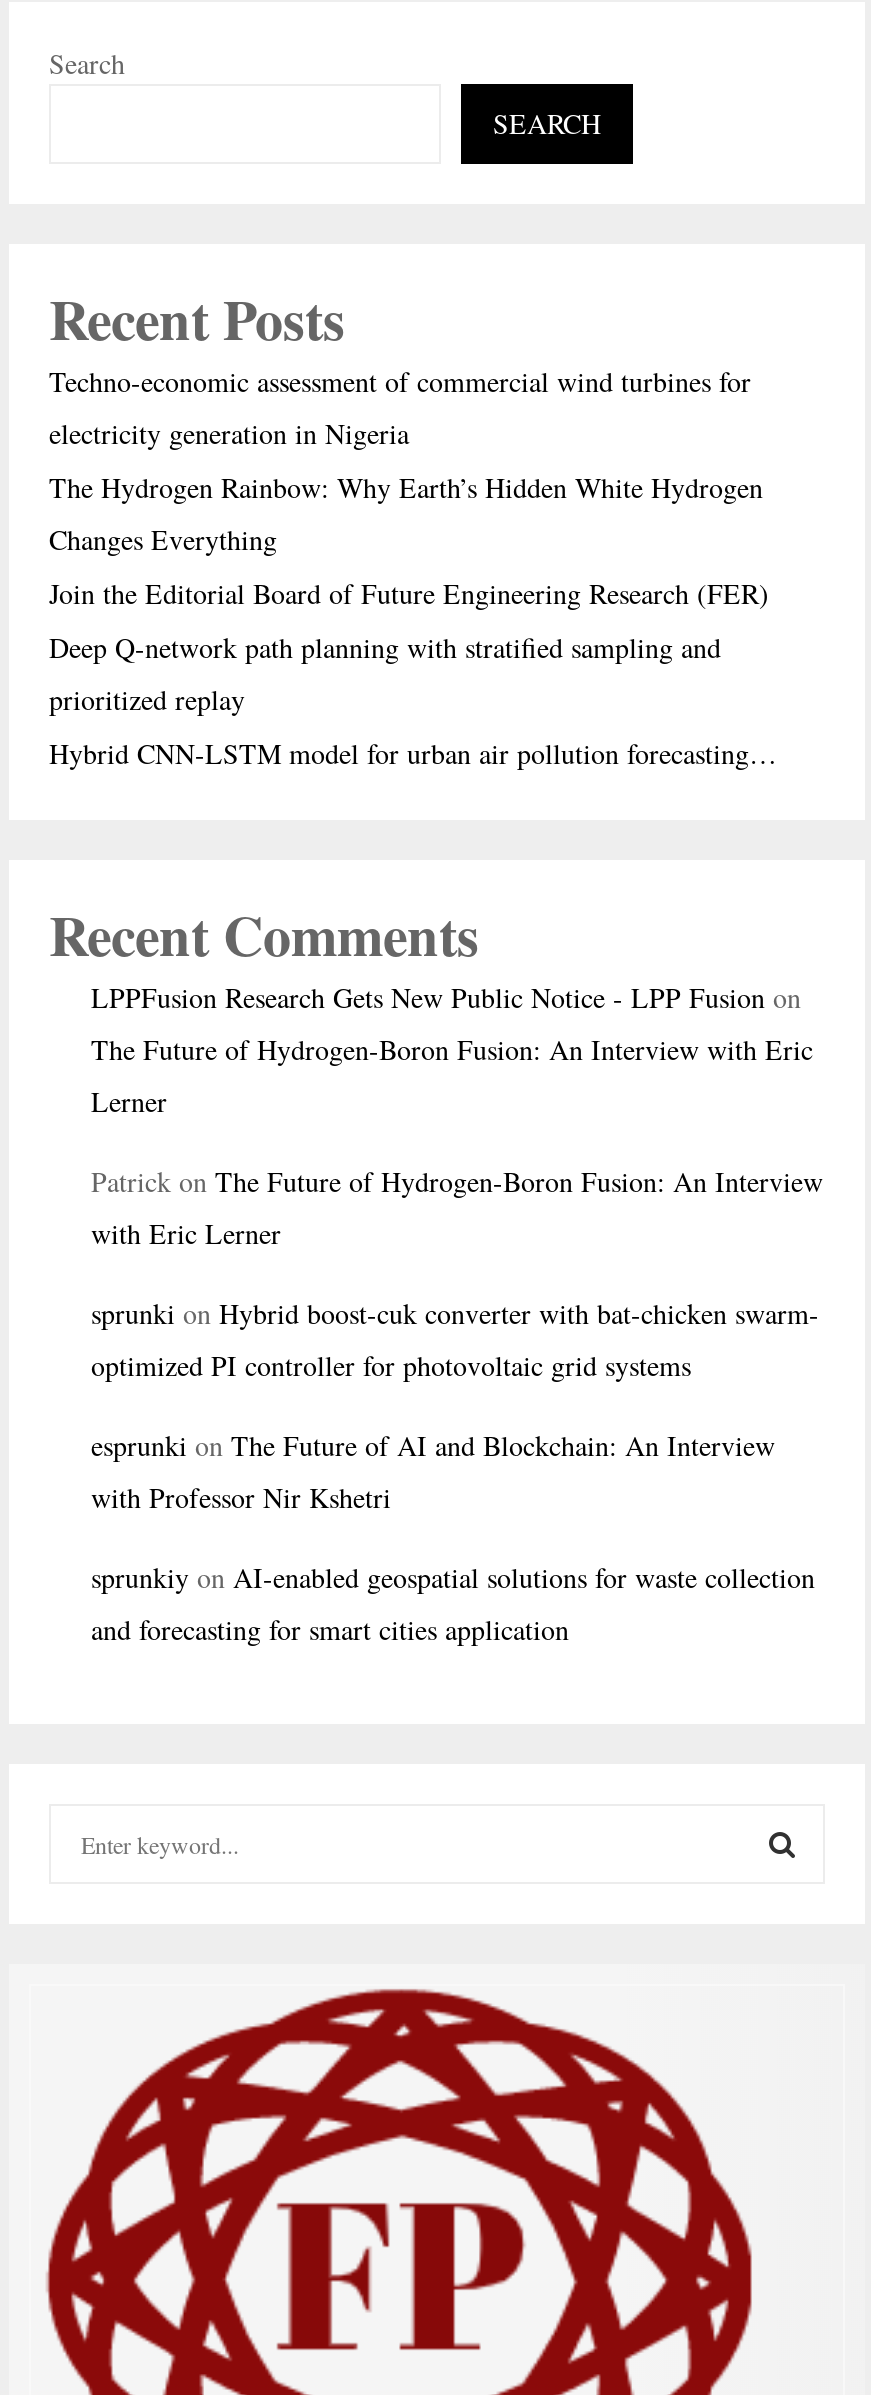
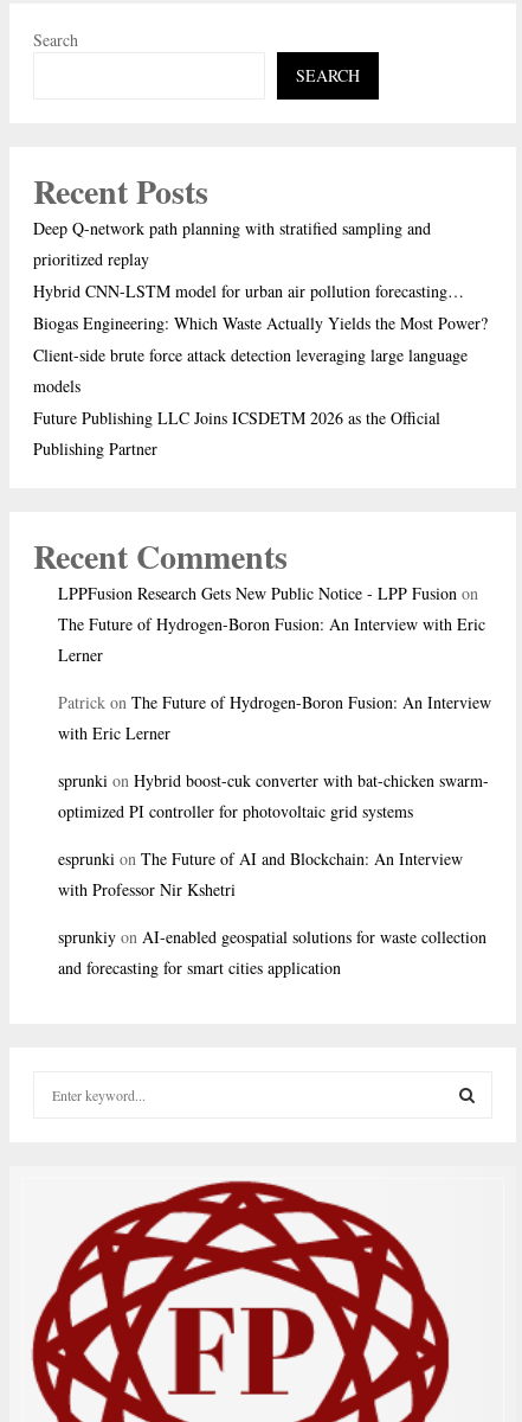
[49,362,769,612] Techno-economic assessment of commercial wind turbines for | electricity generation in Nigeria | The Hydrogen Rainbow: Why Earth’s Hidden White Hydrogen | Changes Everything | Join the Editorial Board of Future Engineering Research (FER) -> none
moved [49,628,777,772] -> [33,217,464,303]: Deep Q-network path planning with stratified sampling and | prioritized replay | Hybrid CNN-LSTM model for urban air pollution forecasting…
none -> [33,312,488,460] Biogas Engineering: Which Waste Actually Yields the Most Power? | Client-side brute force attack detection leveraging large language | models | Future Publishing LLC Joins ICSDETM 2026 as the Official | Publishing Partner

